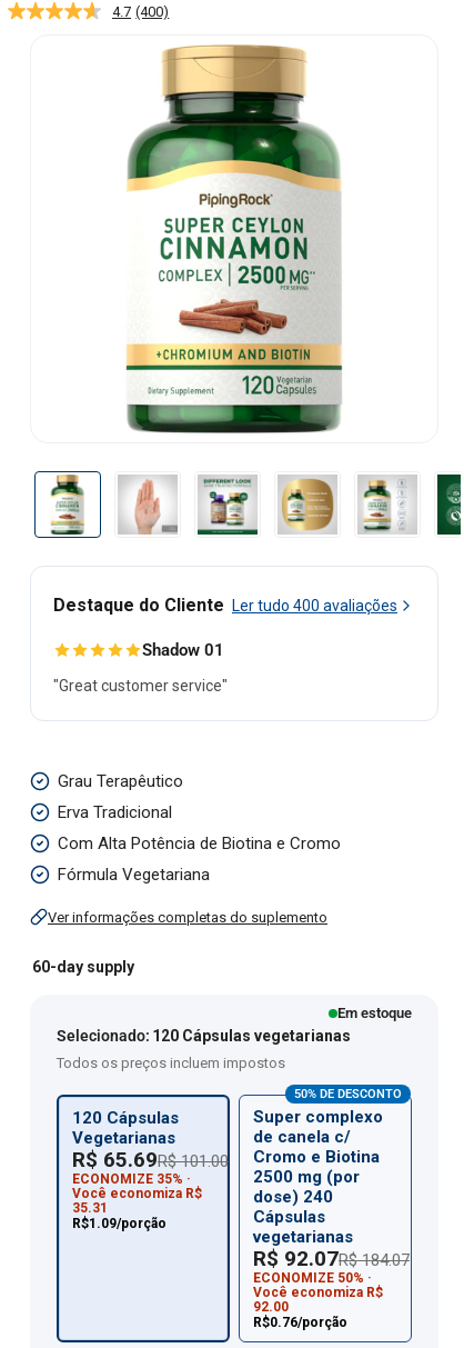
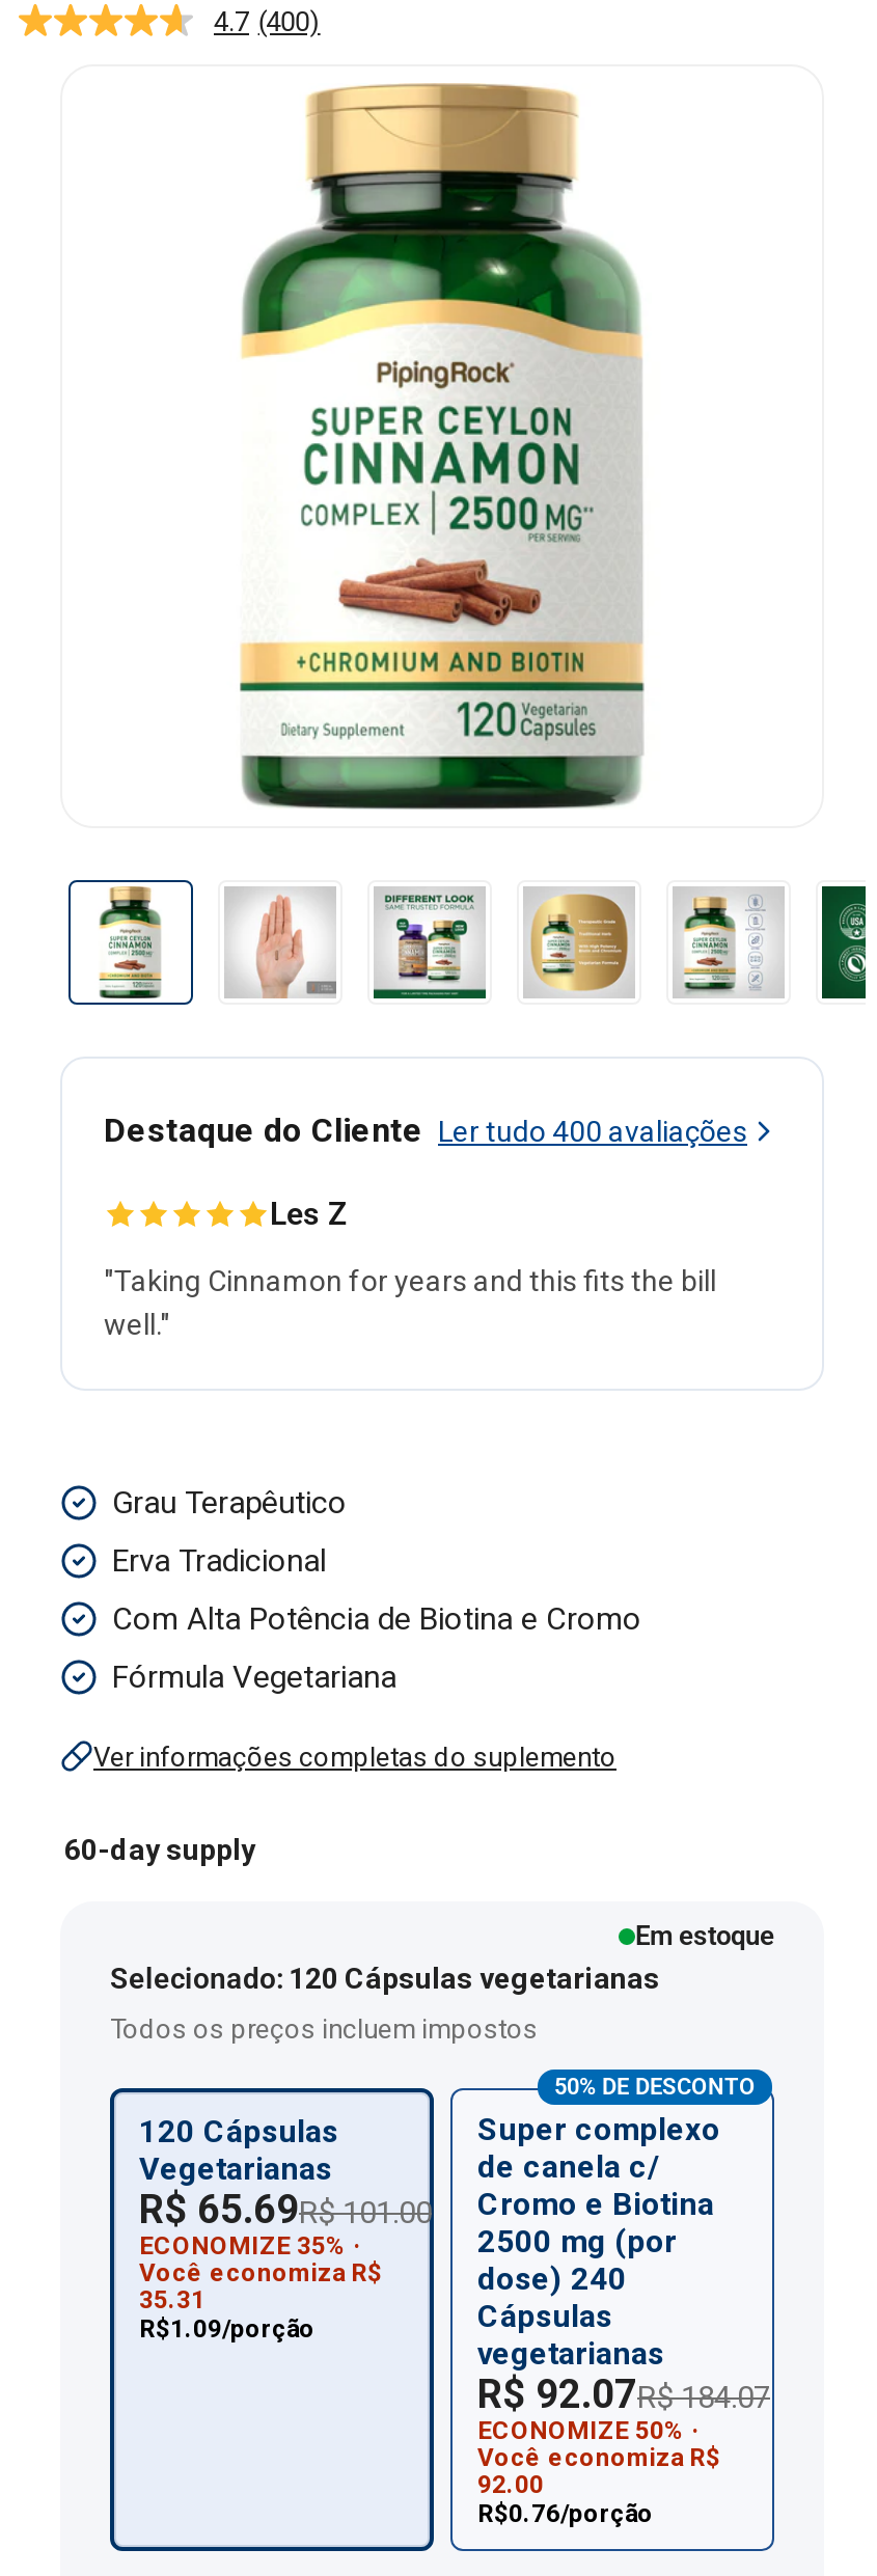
[142,640,224,660] Shadow 01 -> [270,1196,347,1233] Les Z
[53,677,228,695] "Great customer service" -> [104,1264,716,1341] "Taking Cinnamon for years and this fits the bill | well."

